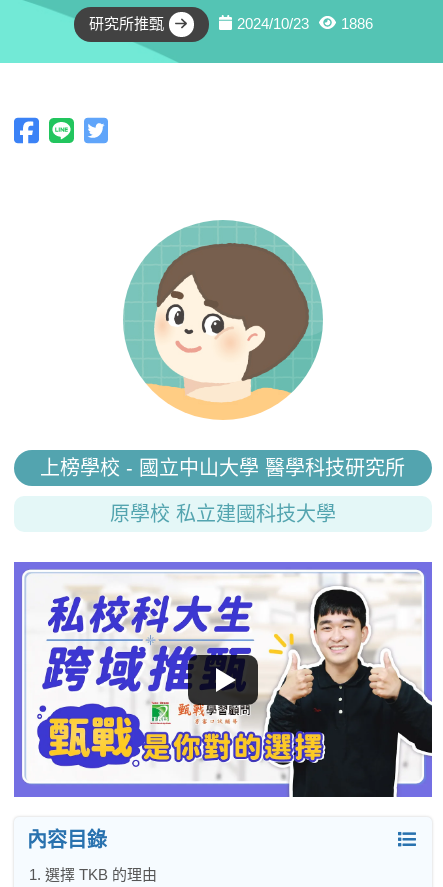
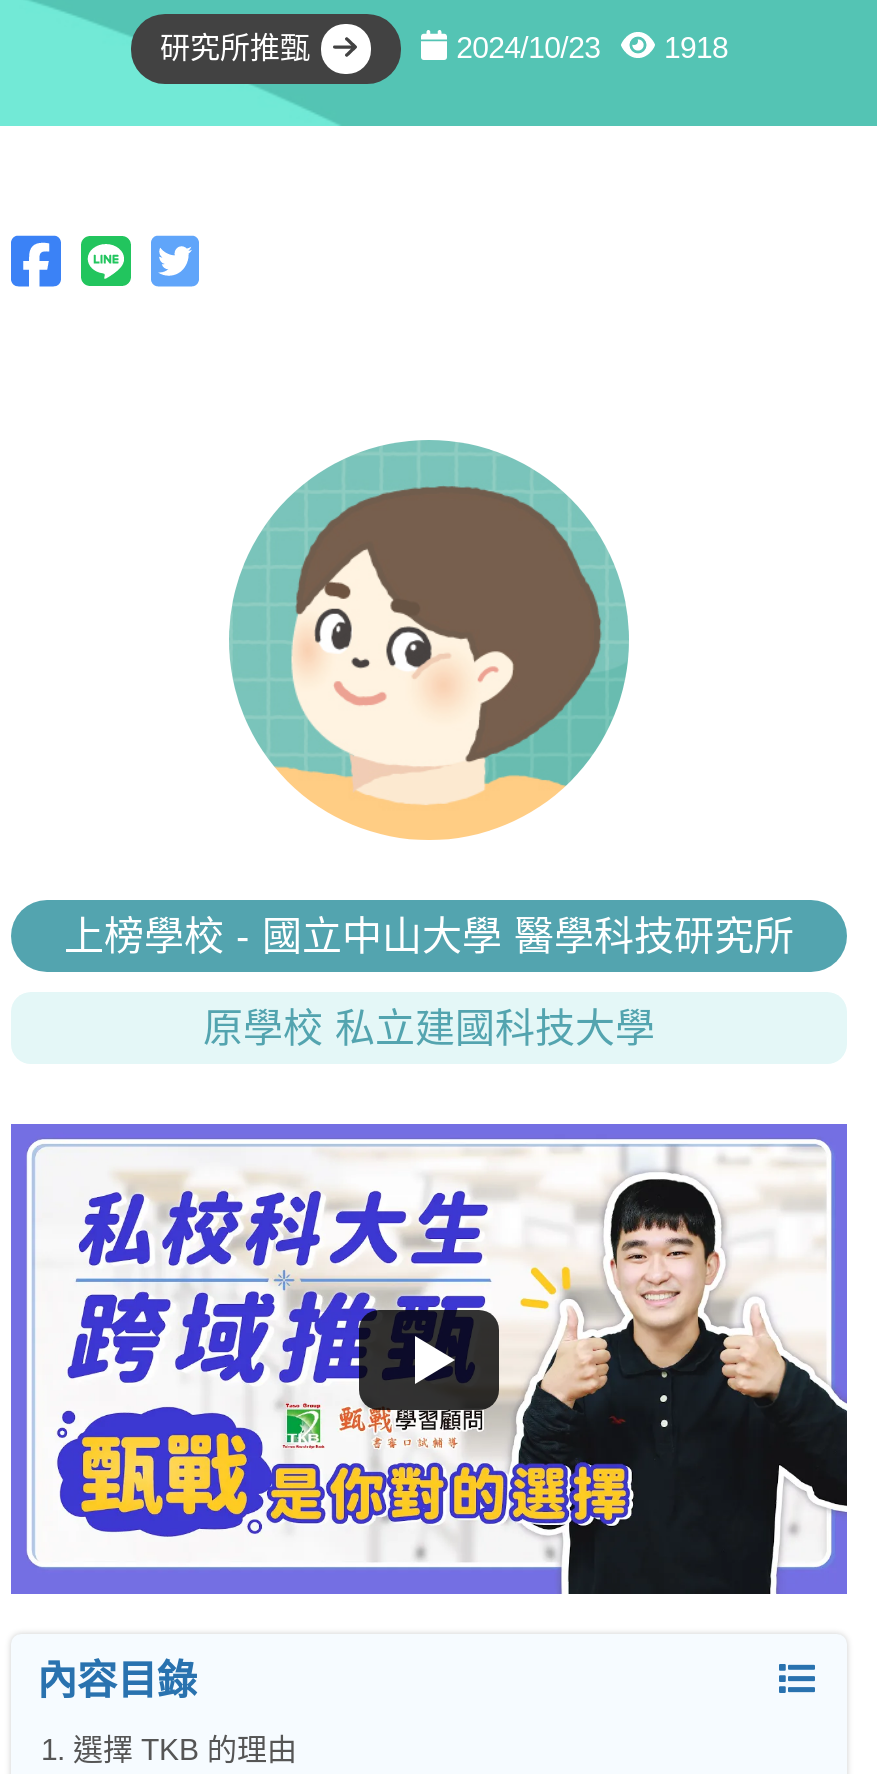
[237,14,372,31] 2024/10/23 1886 -> [456,29,728,63] 2024/10/23 1918

